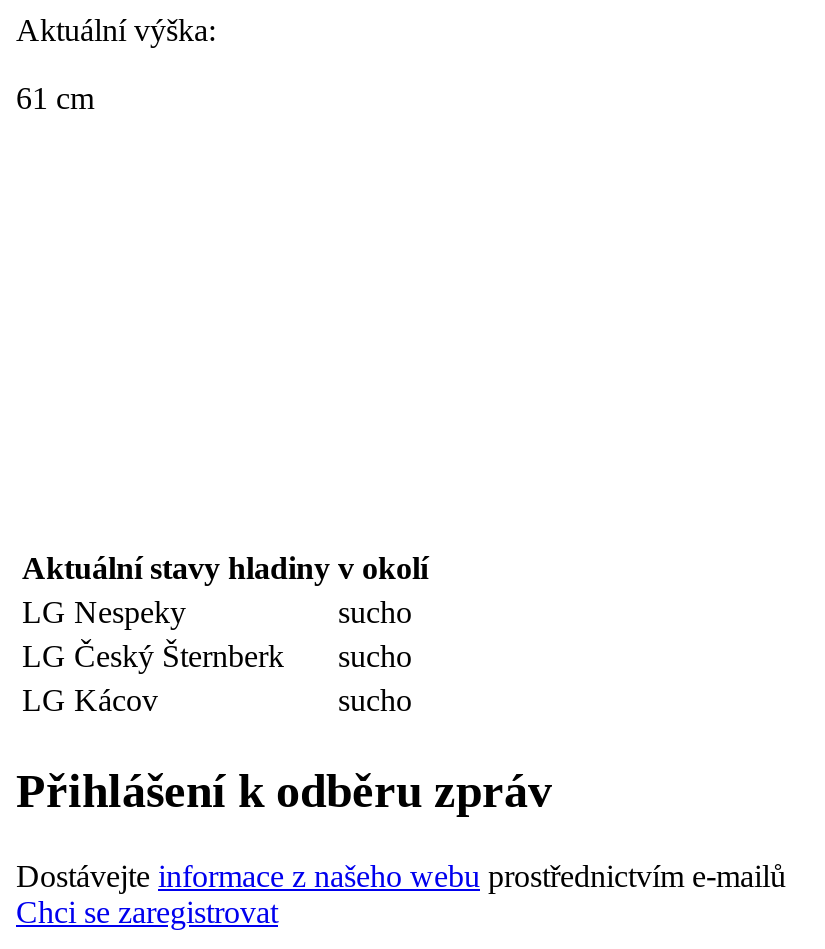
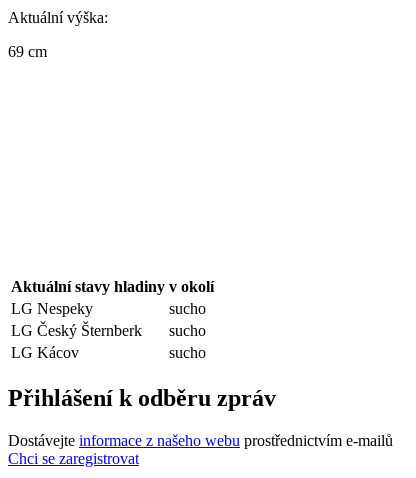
[16,81,94,115] 61 cm -> [8,43,47,60] 69 cm

